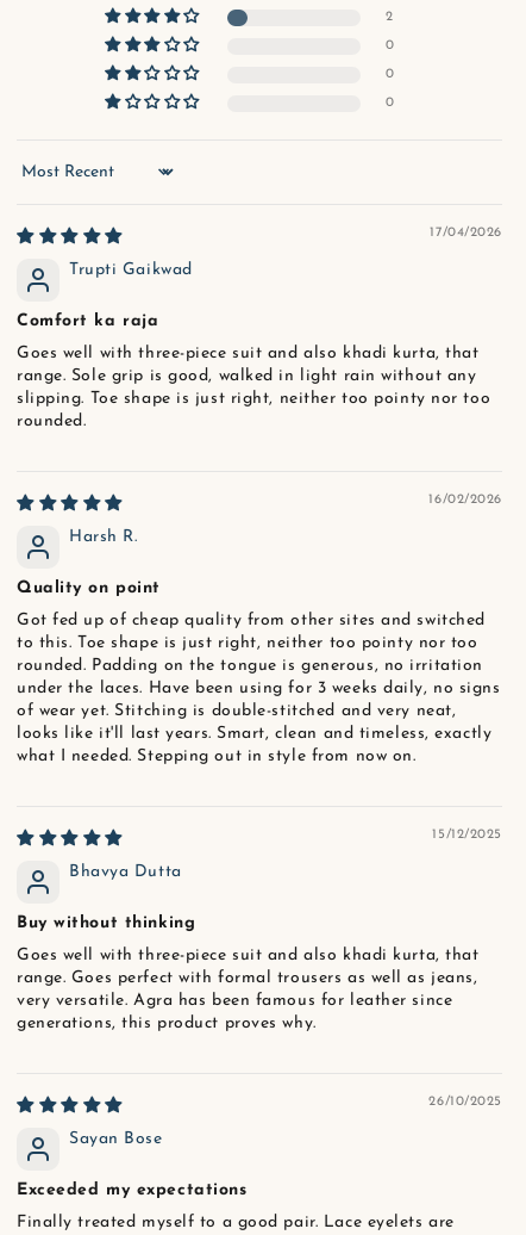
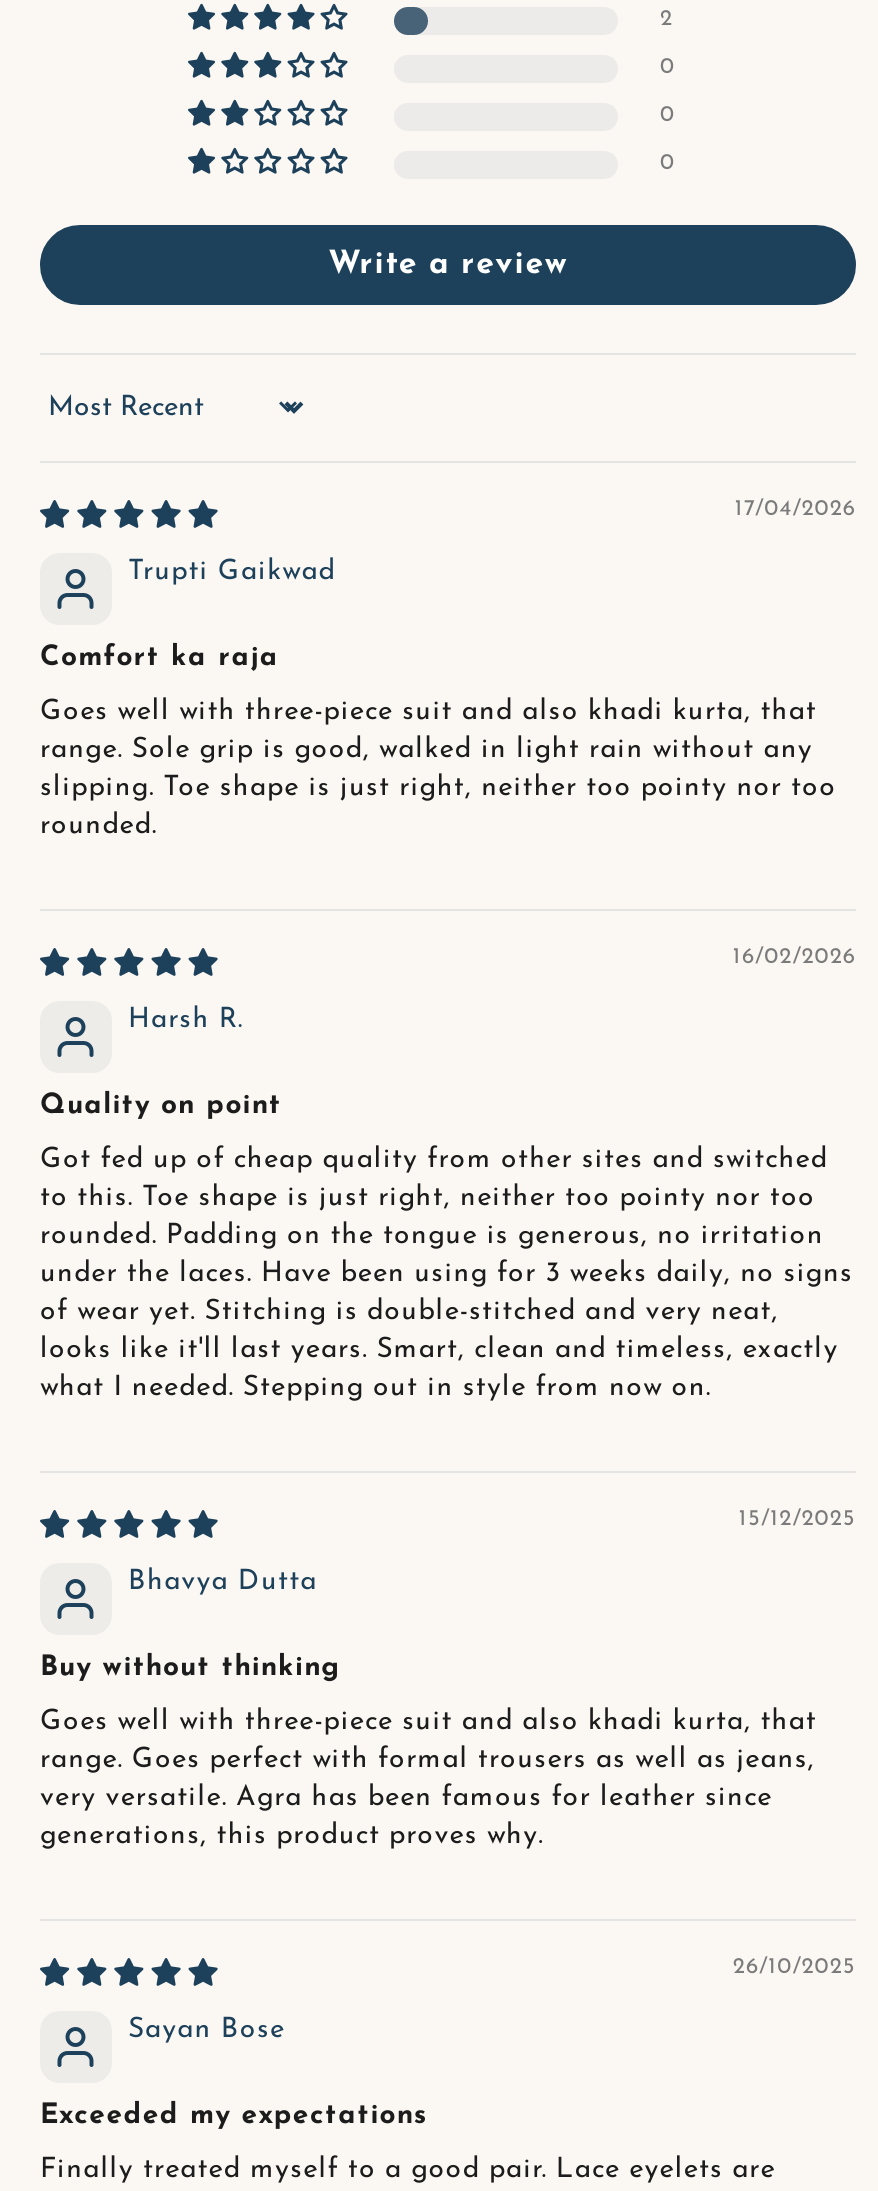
none -> [328,249,568,281] Write a review

